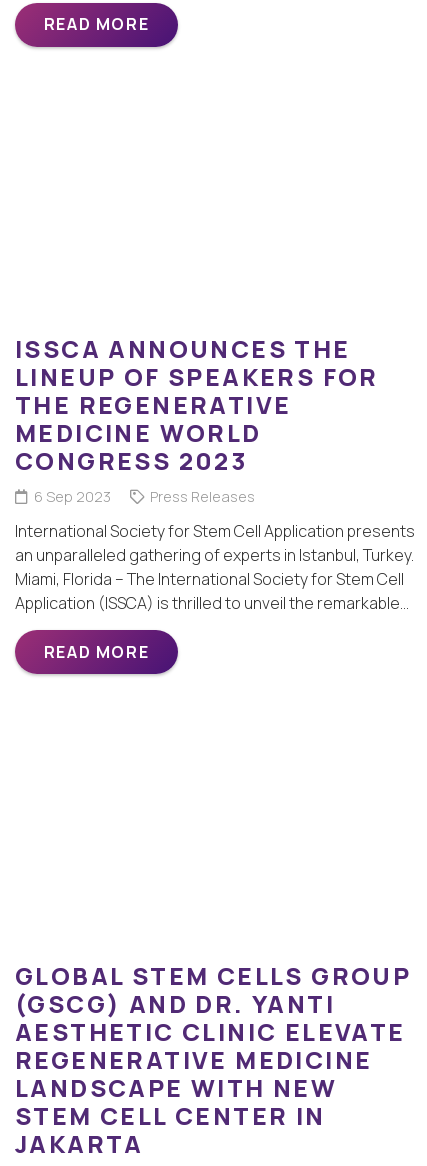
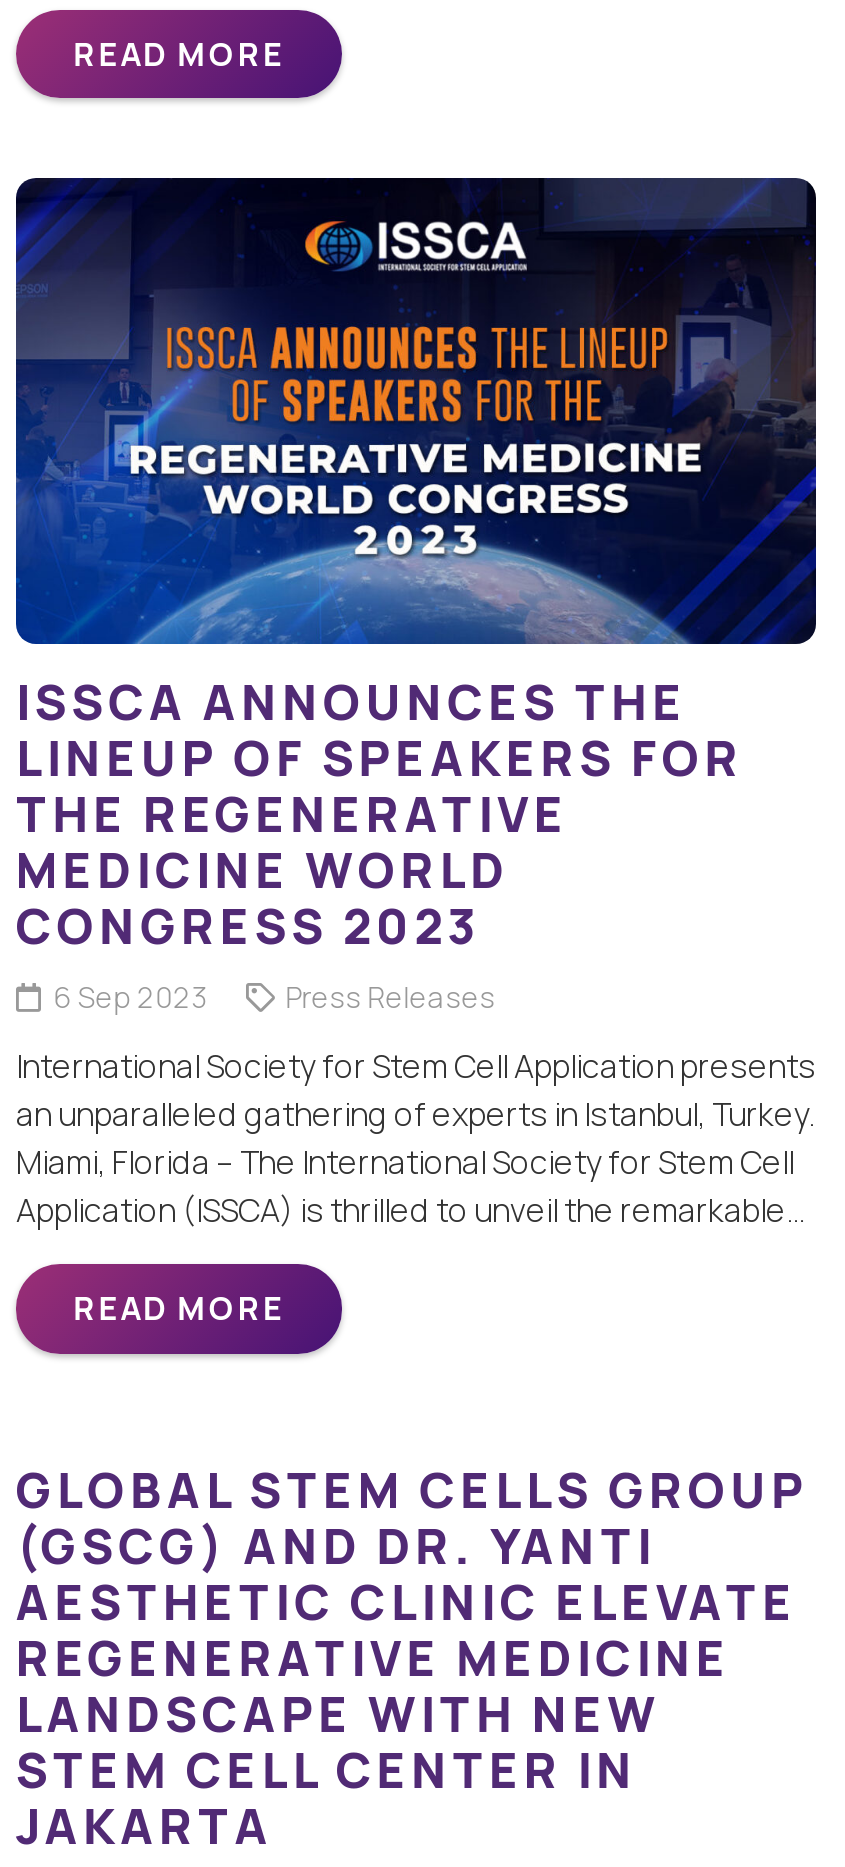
none -> [14,176,818,646] [image]

